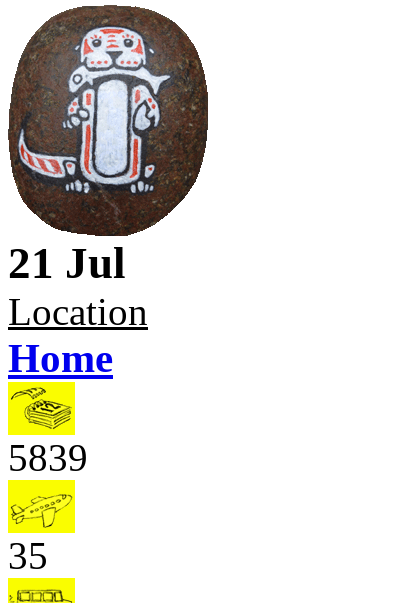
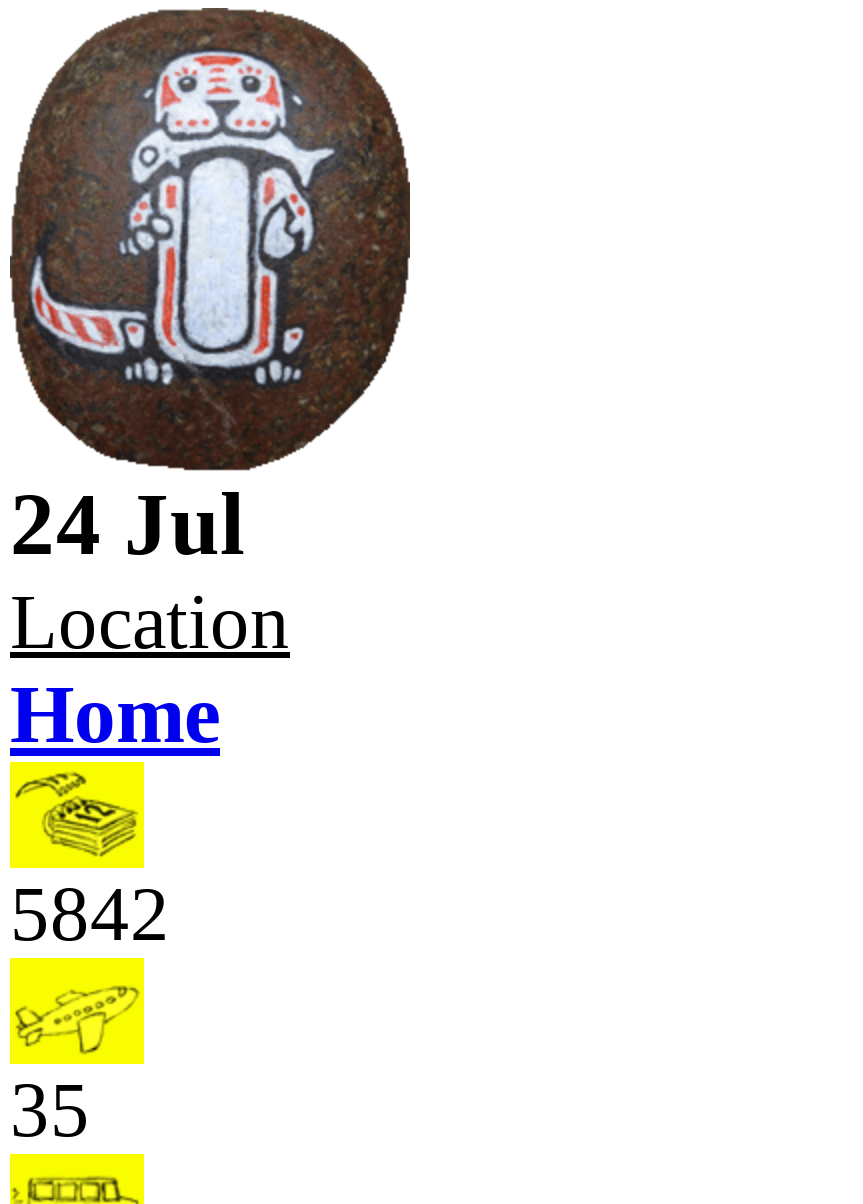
[8,238,126,288] 21 Jul -> [10,474,246,574] 24 Jul
[8,436,88,479] 5839 -> [10,870,170,956] 5842

